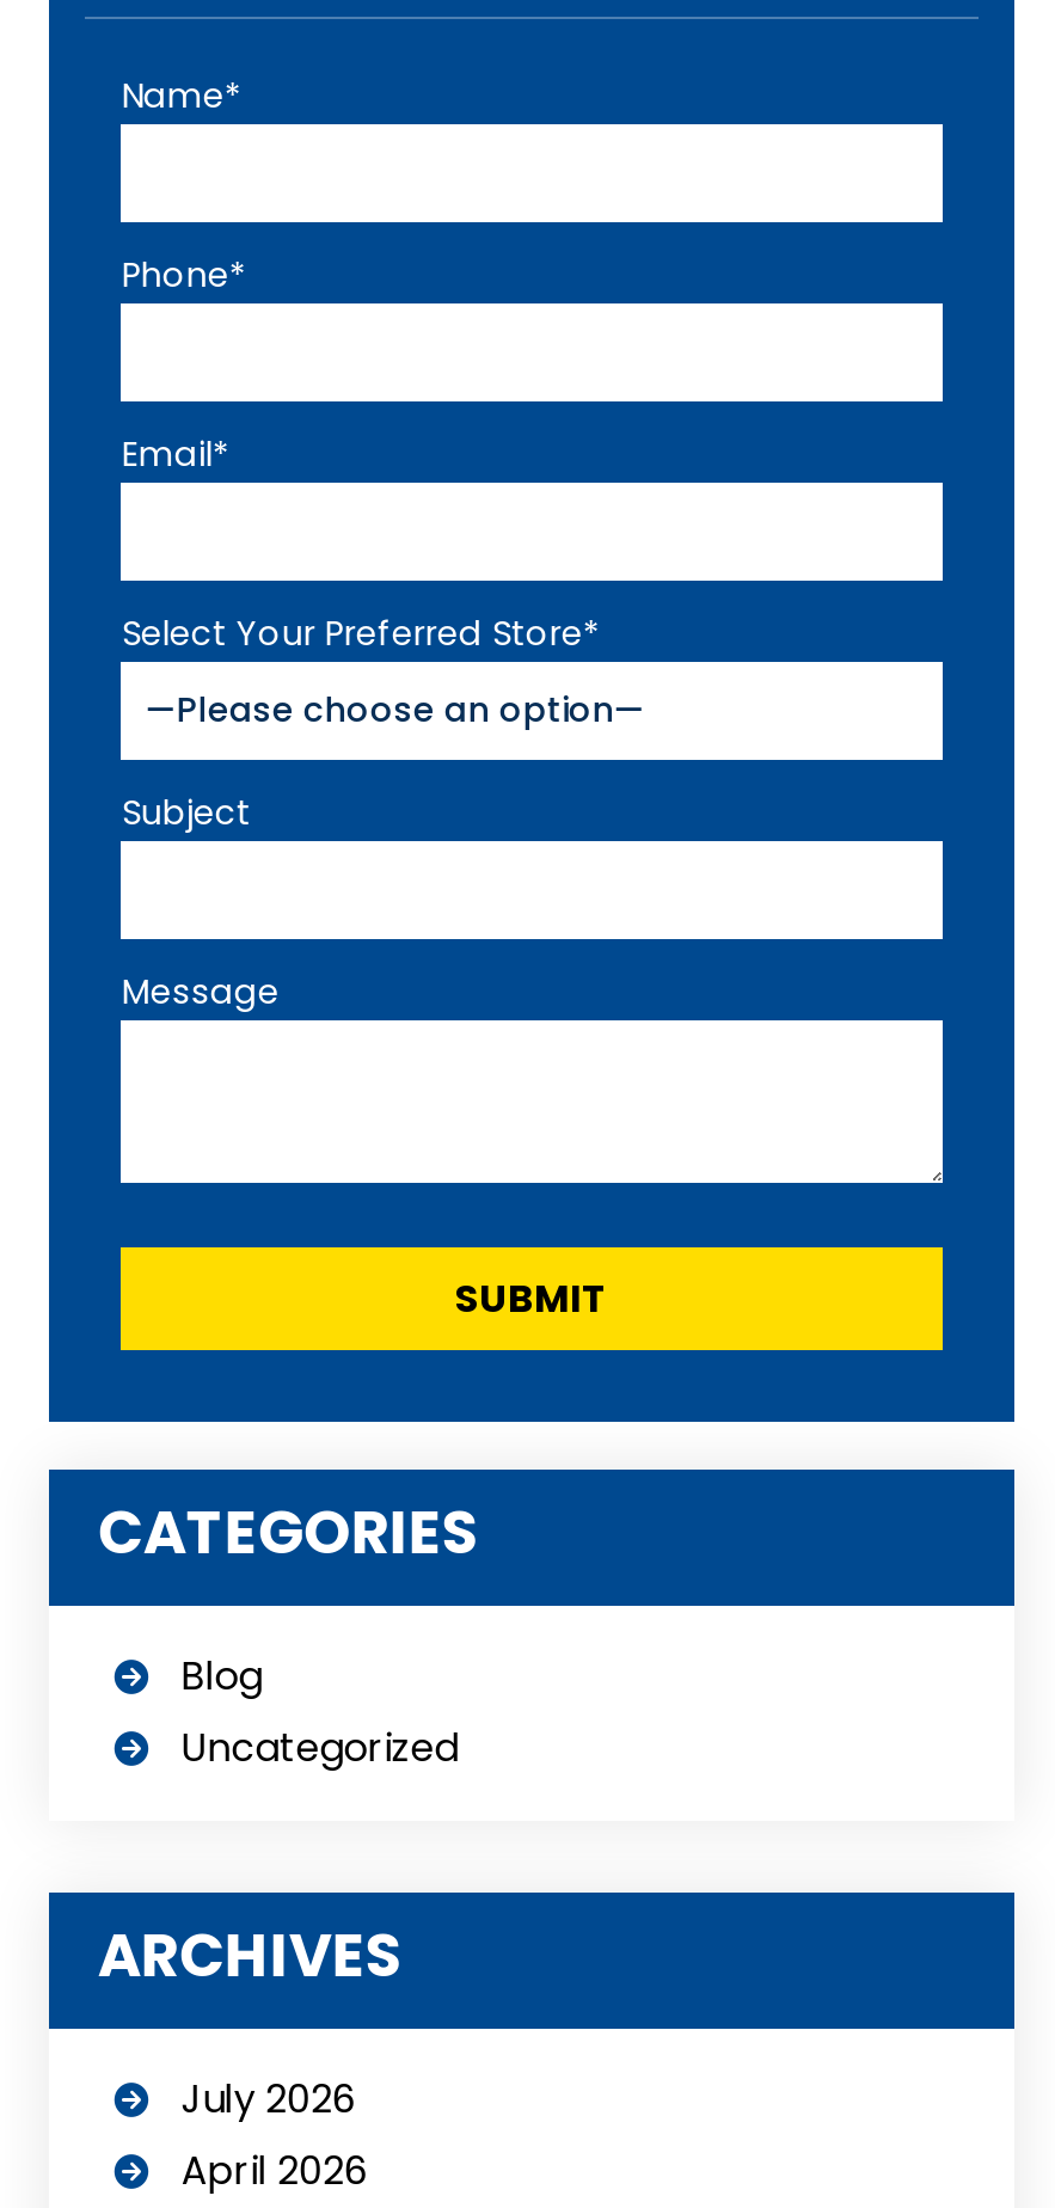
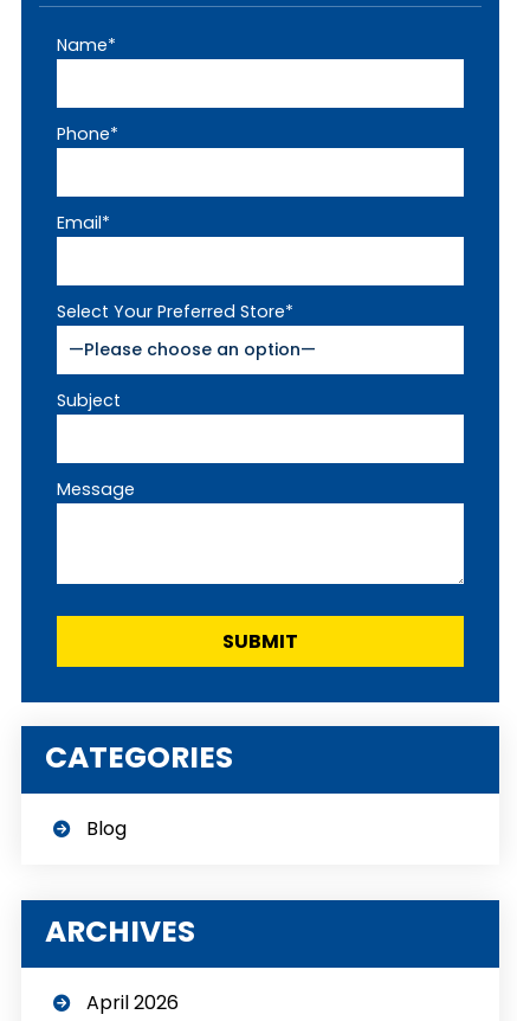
[181,1719,459,1774] Uncategorized -> none
[181,2071,356,2126] July 2026 -> none

